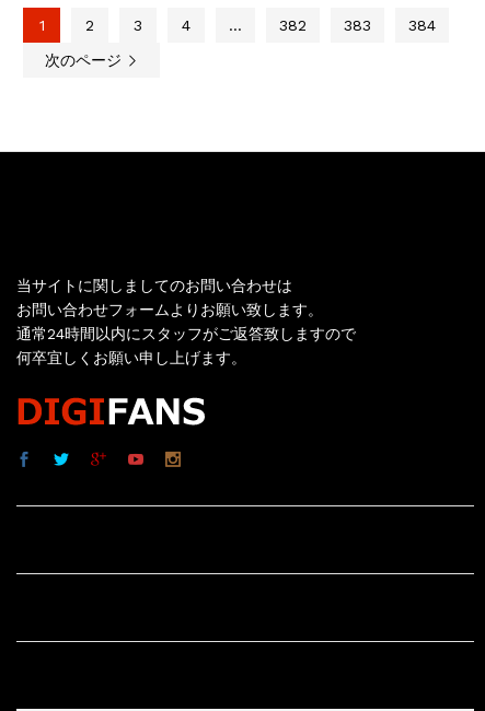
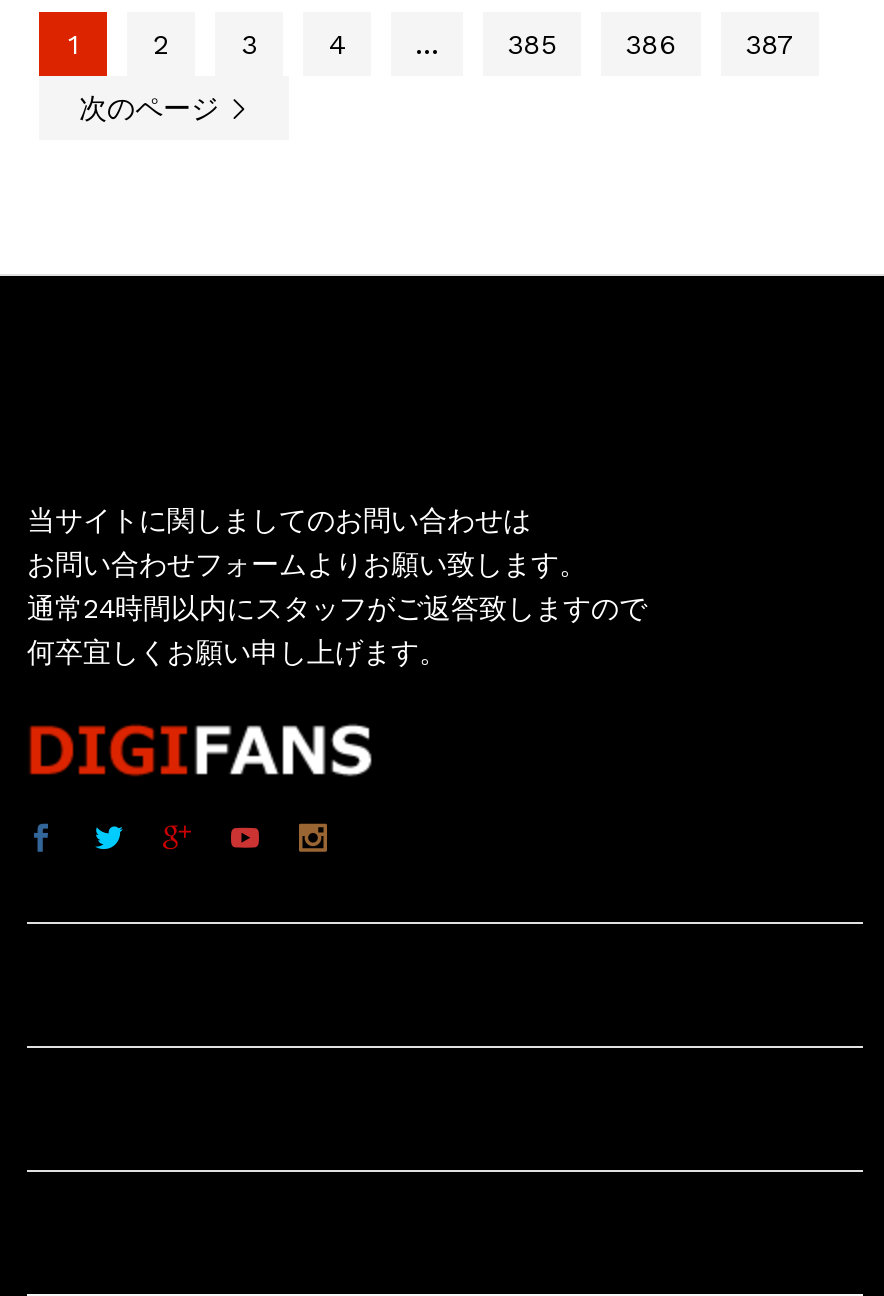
[279,16,307,34] 382 -> [507,27,557,59] 385
[344,16,371,34] 383 -> [625,27,677,59] 386
[408,16,436,34] 384 -> [745,27,795,59] 387

